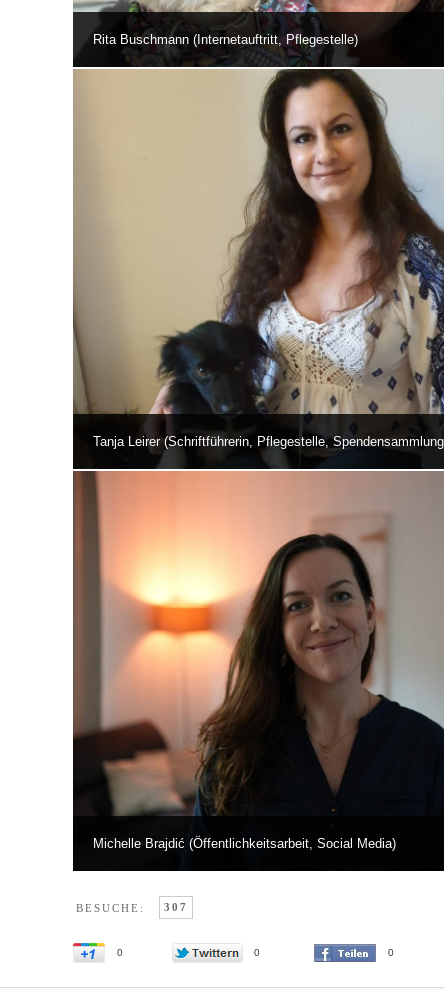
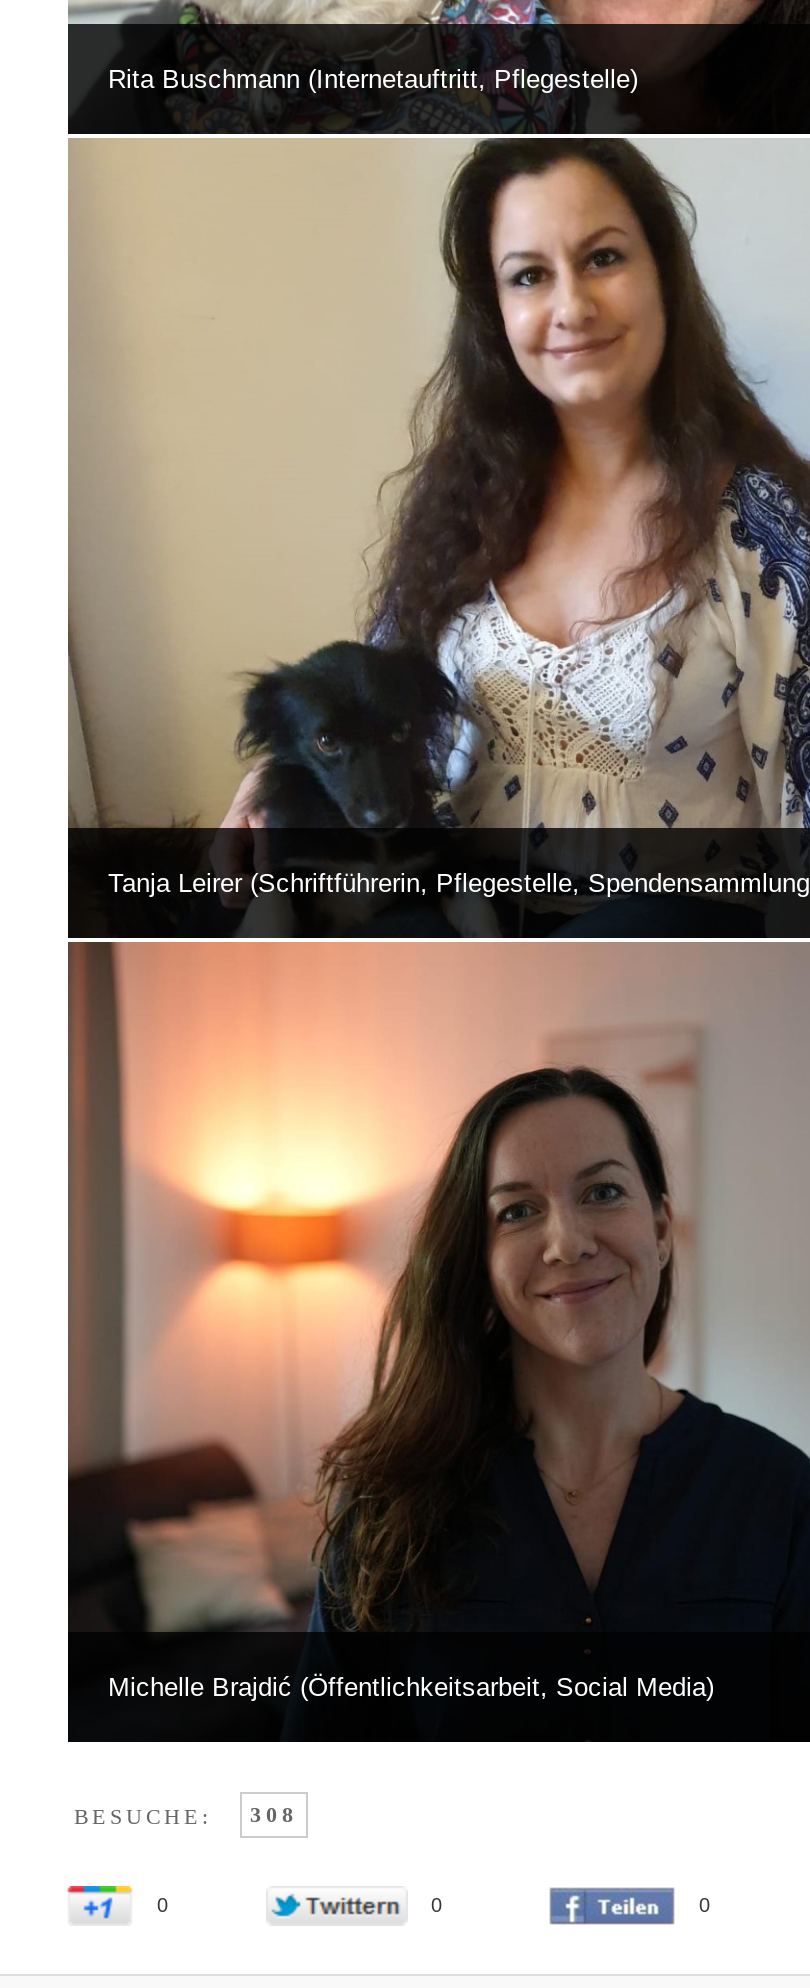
[76,901,188,914] BESUCHE: 307 -> [74,1803,298,1829] BESUCHE: 308

